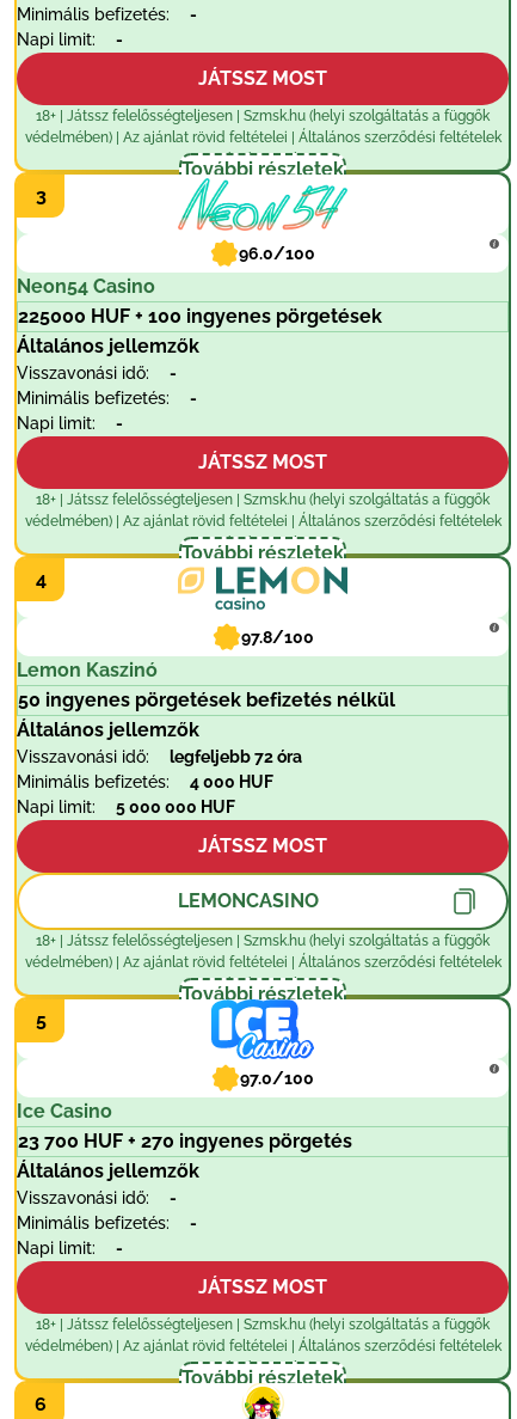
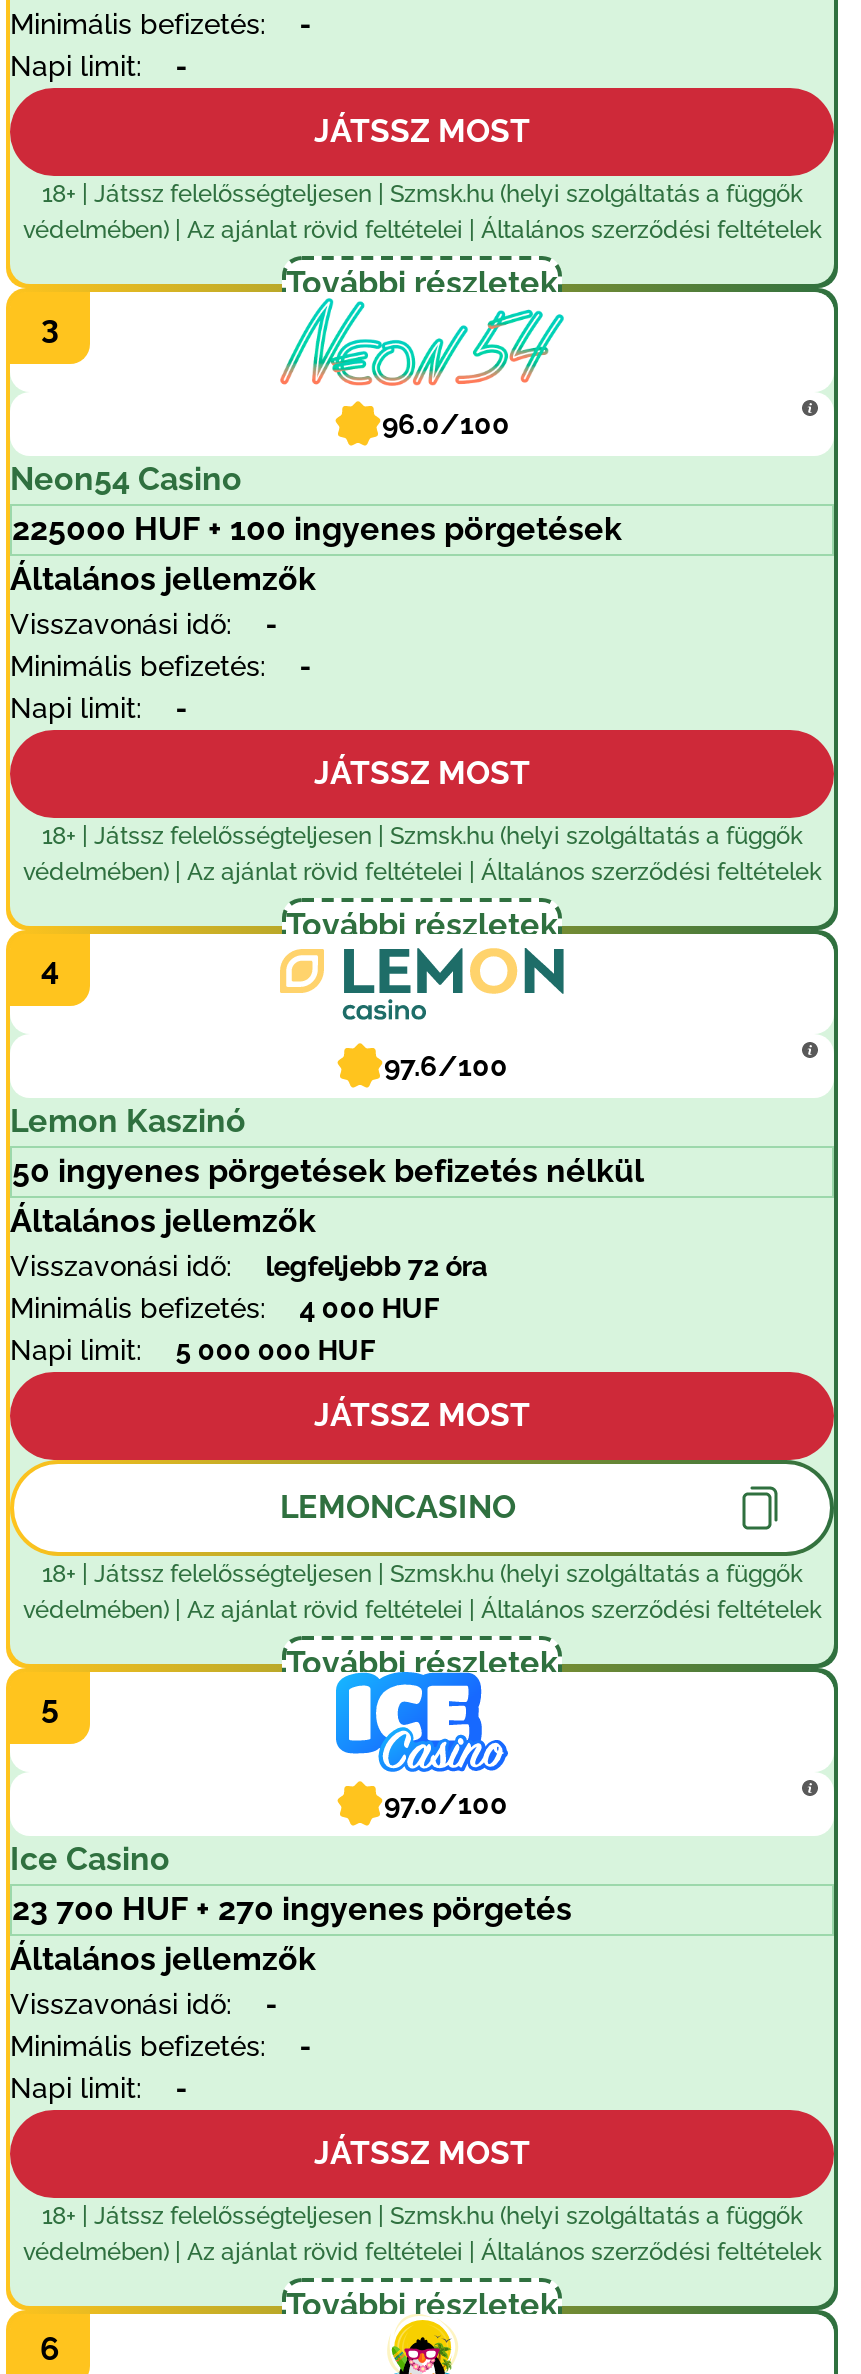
[241,627,313,646] 97.8/100 -> [384,1049,508,1081] 97.6/100

